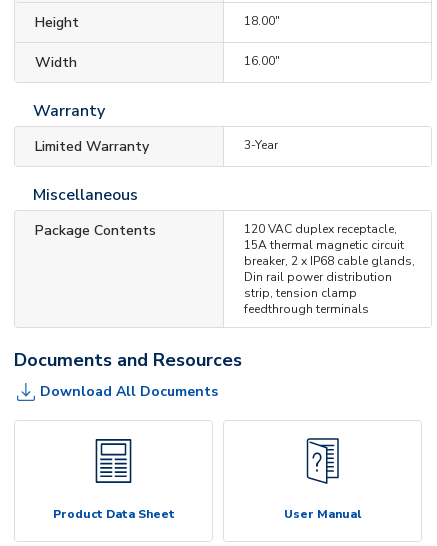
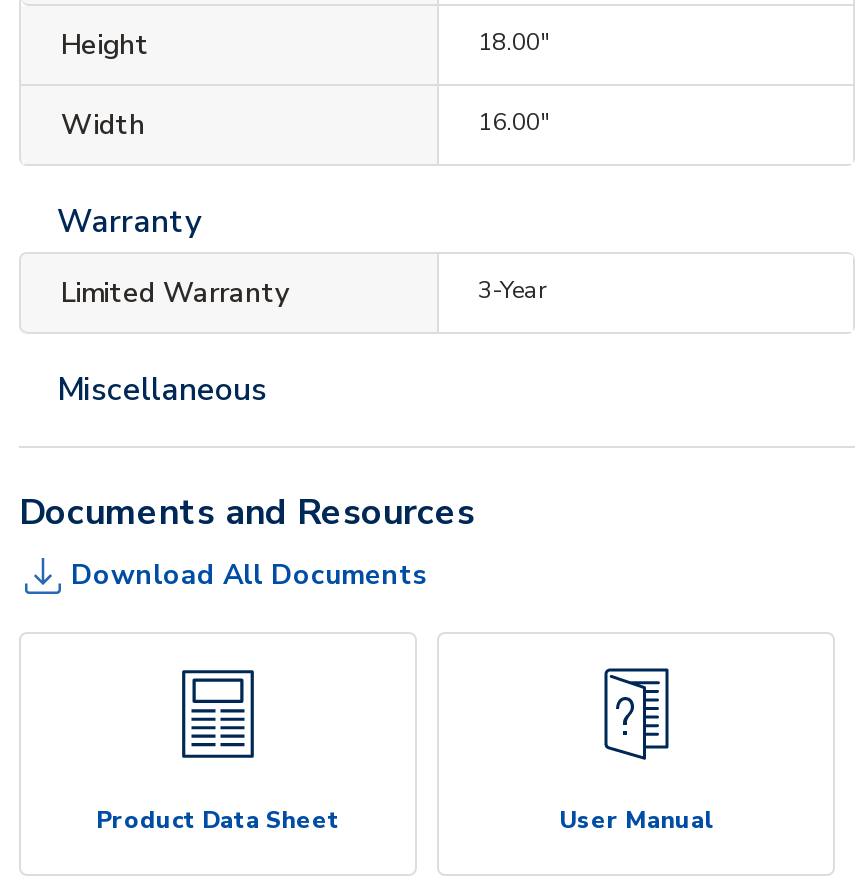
[35,221,414,317] Package Contents | 120 VAC duplex receptacle, | 15A thermal magnetic circuit | breaker, 2 x IP68 cable glands, | Din rail power distribution | strip, tension clamp | feedthrough terminals -> none

